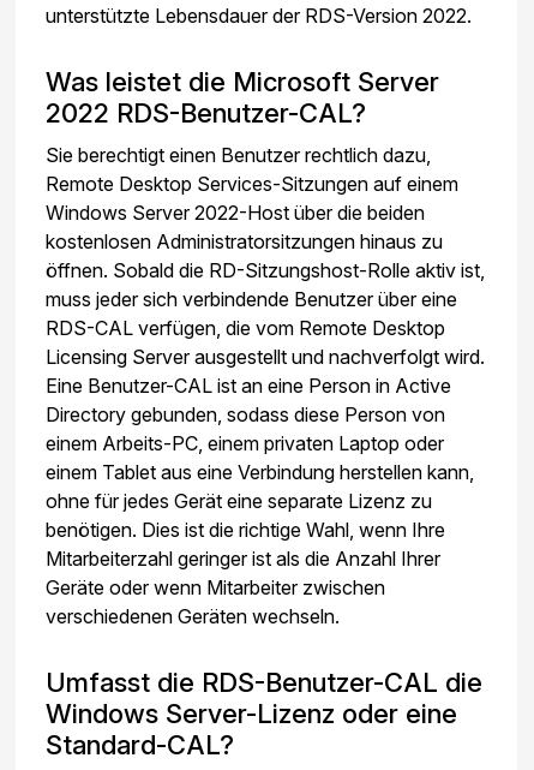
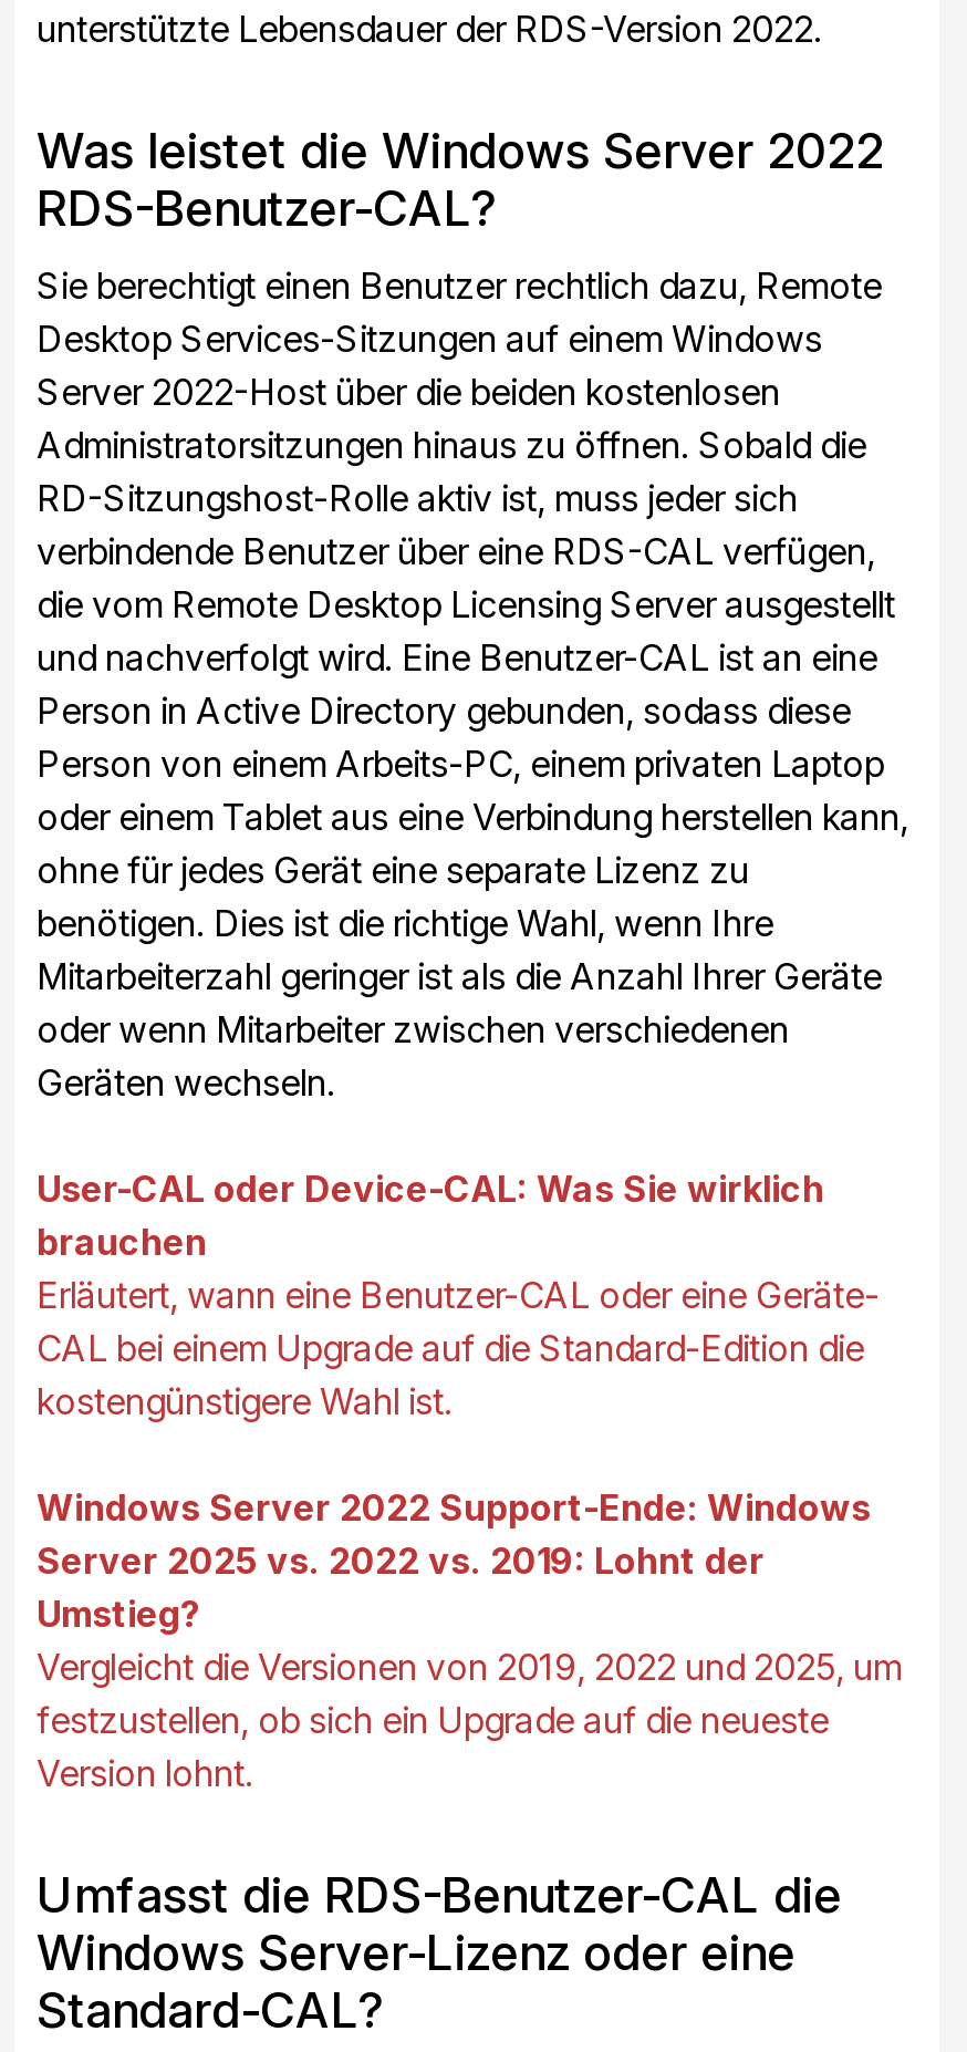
[46,66,439,128] Was leistet die Microsoft Server | 2022 RDS-Benutzer-CAL? -> [37,121,884,236] Was leistet die Windows Server 2022 | RDS-Benutzer-CAL?
moved [46,489,445,542] -> [37,847,773,945]: ohne für jedes Gerät eine separate Lizenz zu | benötigen. Dies ist die richtige Wahl, wenn Ihre
[46,546,440,628] Mitarbeiterzahl geringer ist als die Anzahl Ihrer | Geräte oder wenn Mitarbeiter zwischen | verschiedenen Geräten wechseln. -> [37,954,902,1795] Mitarbeiterzahl geringer ist als die Anzahl Ihrer Geräte | oder wenn Mitarbeiter zwischen verschiedenen | Geräten wechseln. | User-CAL oder Device-CAL: Was Sie wirklich | brauchen | Erläutert, wann eine Benutzer-CAL oder eine Geräte- | CAL bei einem Upgrade auf die Standard-Edition die | kostengünstigere Wahl ist. | Windows Server 2022 Support-Ende: Windows | Server 2025 vs. 2022 vs. 2019: Lohnt der | Umstieg? | Vergleicht die Versionen von 2019, 2022 und 2025, um | festzustellen, ob sich ein Upgrade auf die neueste | Version lohnt.

